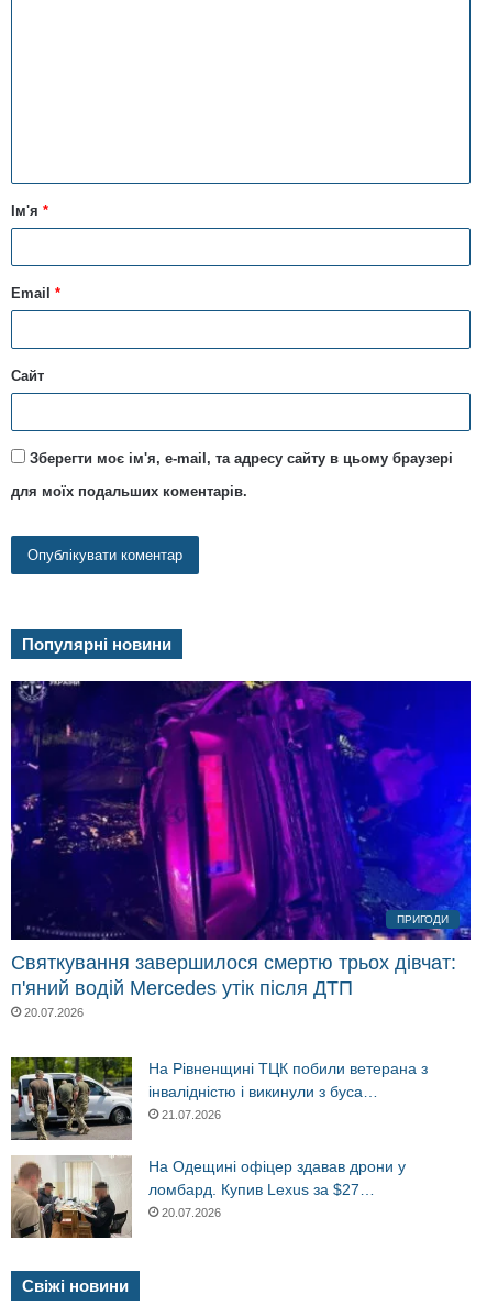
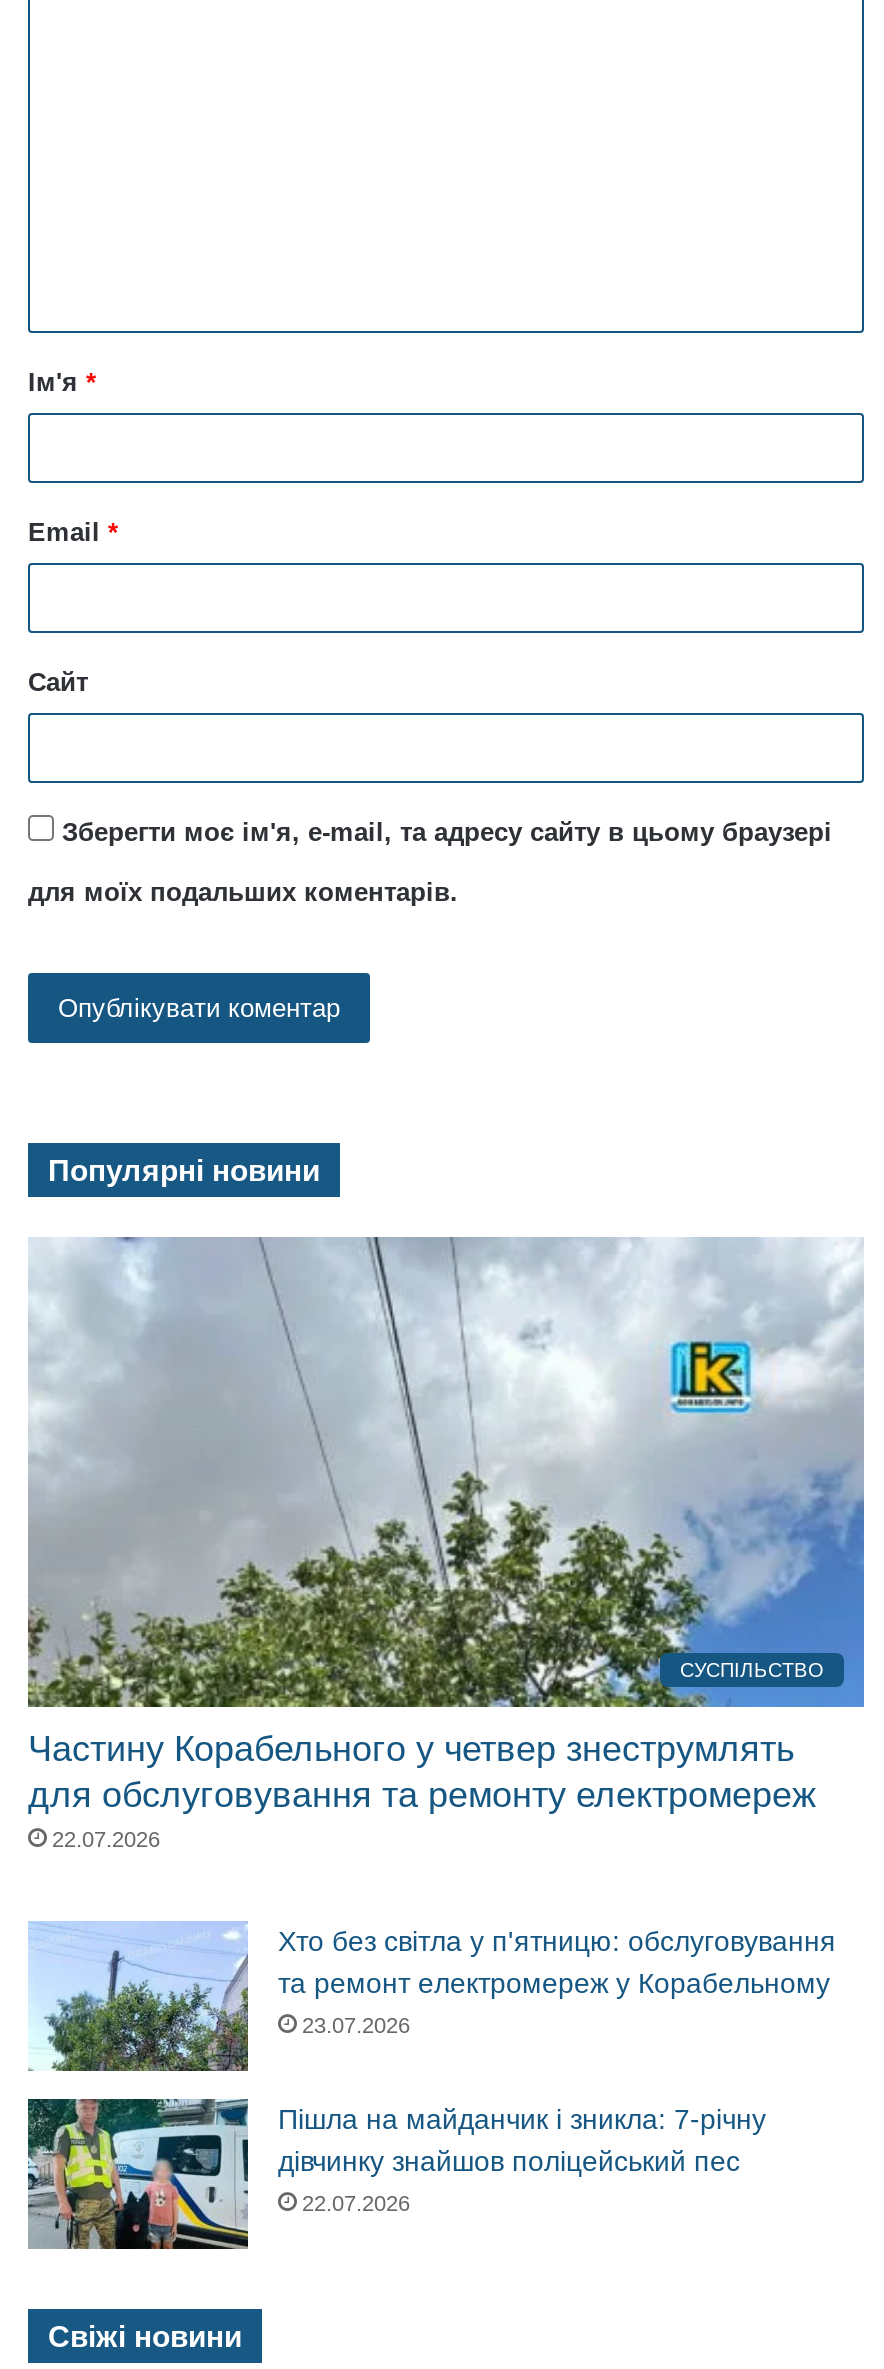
[10,680,472,941] [image] | ПРИГОДИ -> [26,1237,866,1709] [image] | СУСПІЛЬСТВО
[11,952,456,1019] Святкування завершилося смертю трьох дівчат: | п'яний водій Mercedes утік після ДТП | 20.07.2026 -> [28,1730,816,1852] Частину Корабельного у четвер знеструмлять | для обслуговування та ремонту електромереж | 22.07.2026
[10,1056,428,1141] [image] | На Рівненщині ТЦК побили ветерана з | інвалідністю і викинули з буса… | 21.07.2026 -> [28,1921,836,2073] [image] | Хто без світла у п'ятницю: обслуговування | та ремонт електромереж у Корабельному | 23.07.2026
[11,1155,406,1239] [image] | На Одещині офіцер здавав дрони у | ломбард. Купив Lexus за $27… | 20.07.2026 -> [26,2097,766,2251] [image] | Пішла на майданчик і зникла: 7-річну | дівчинку знайшов поліцейський пес | 22.07.2026

